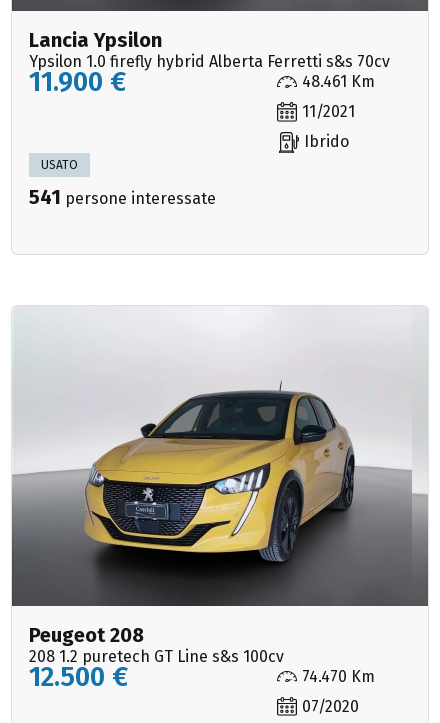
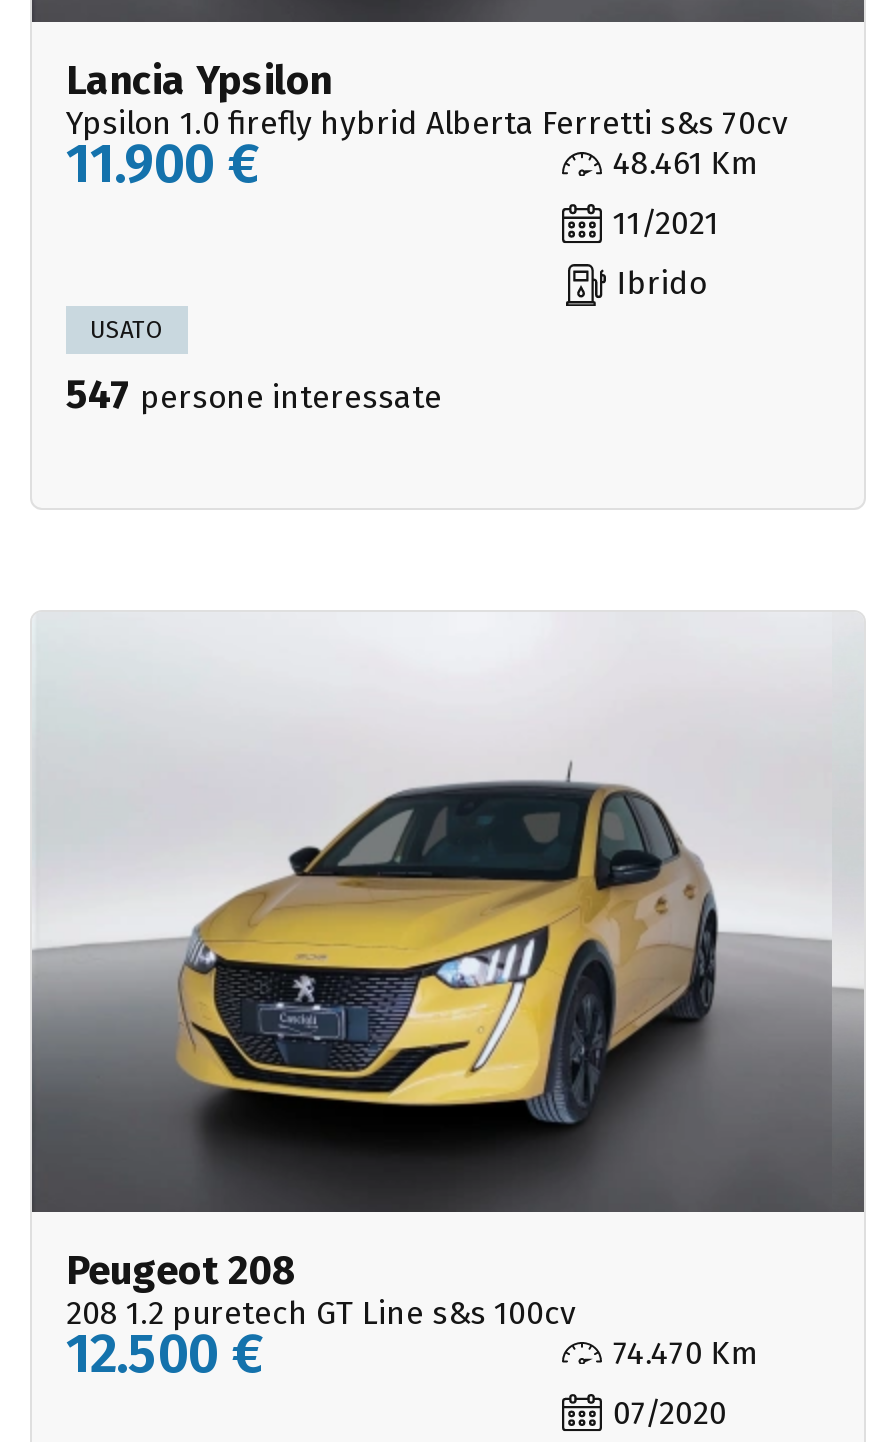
[29,184,216,208] 541 persone interessate -> [66,369,442,417] 547 persone interessate

